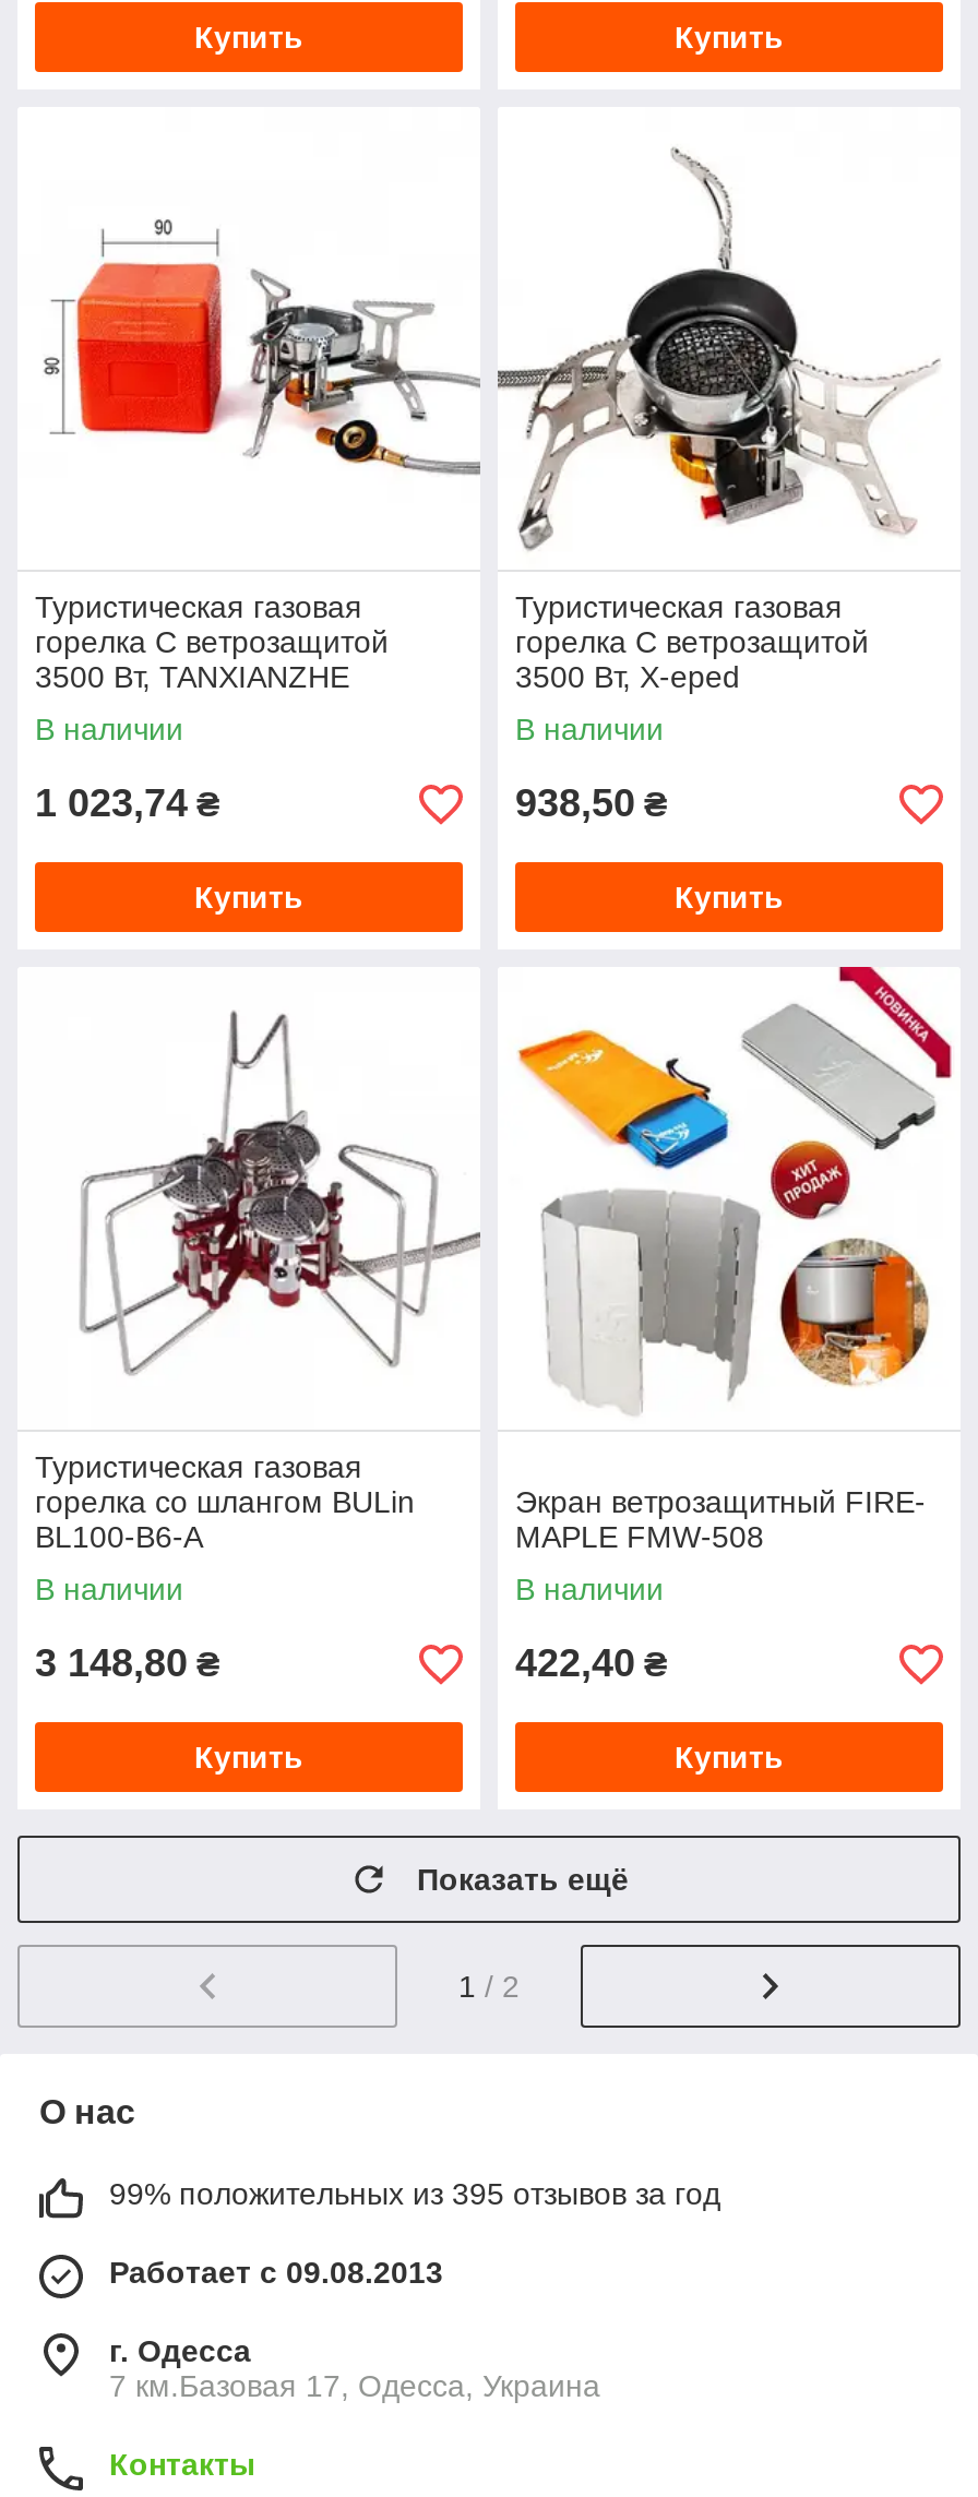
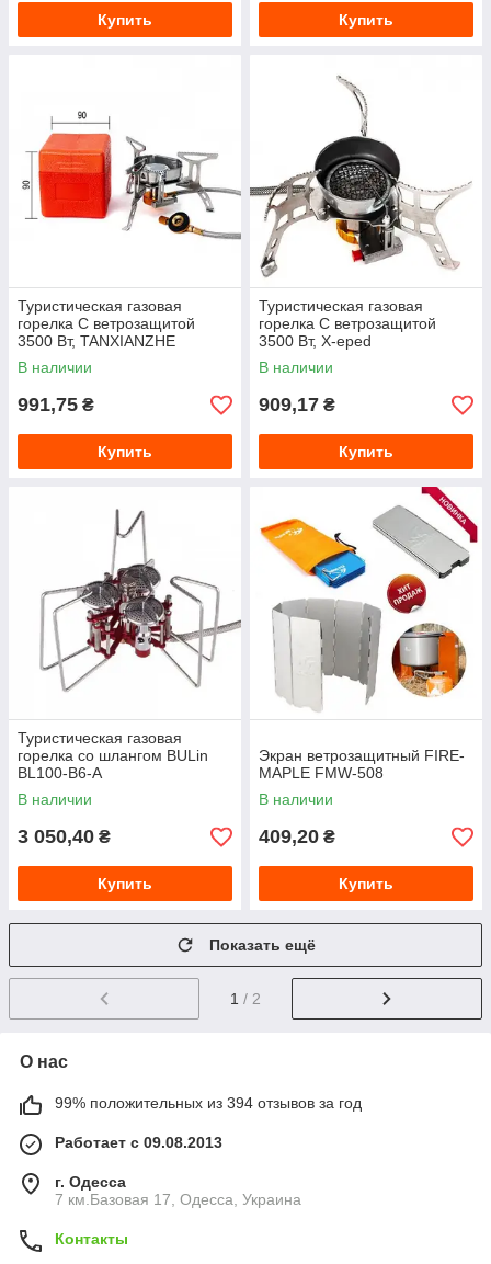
[35,781,220,825] 1 023,74 ₴ -> [18,394,94,415] 991,75 ₴
[515,781,668,825] 938,50 ₴ -> [259,394,335,415] 909,17 ₴
[35,1641,220,1685] 3 148,80 ₴ -> [18,825,111,847] 3 050,40 ₴
[515,1641,668,1685] 422,40 ₴ -> [259,825,335,847] 409,20 ₴
[109,2176,720,2211] 99% положительных из 395 отзывов за год -> [55,1094,362,1112] 99% положительных из 394 отзывов за год

